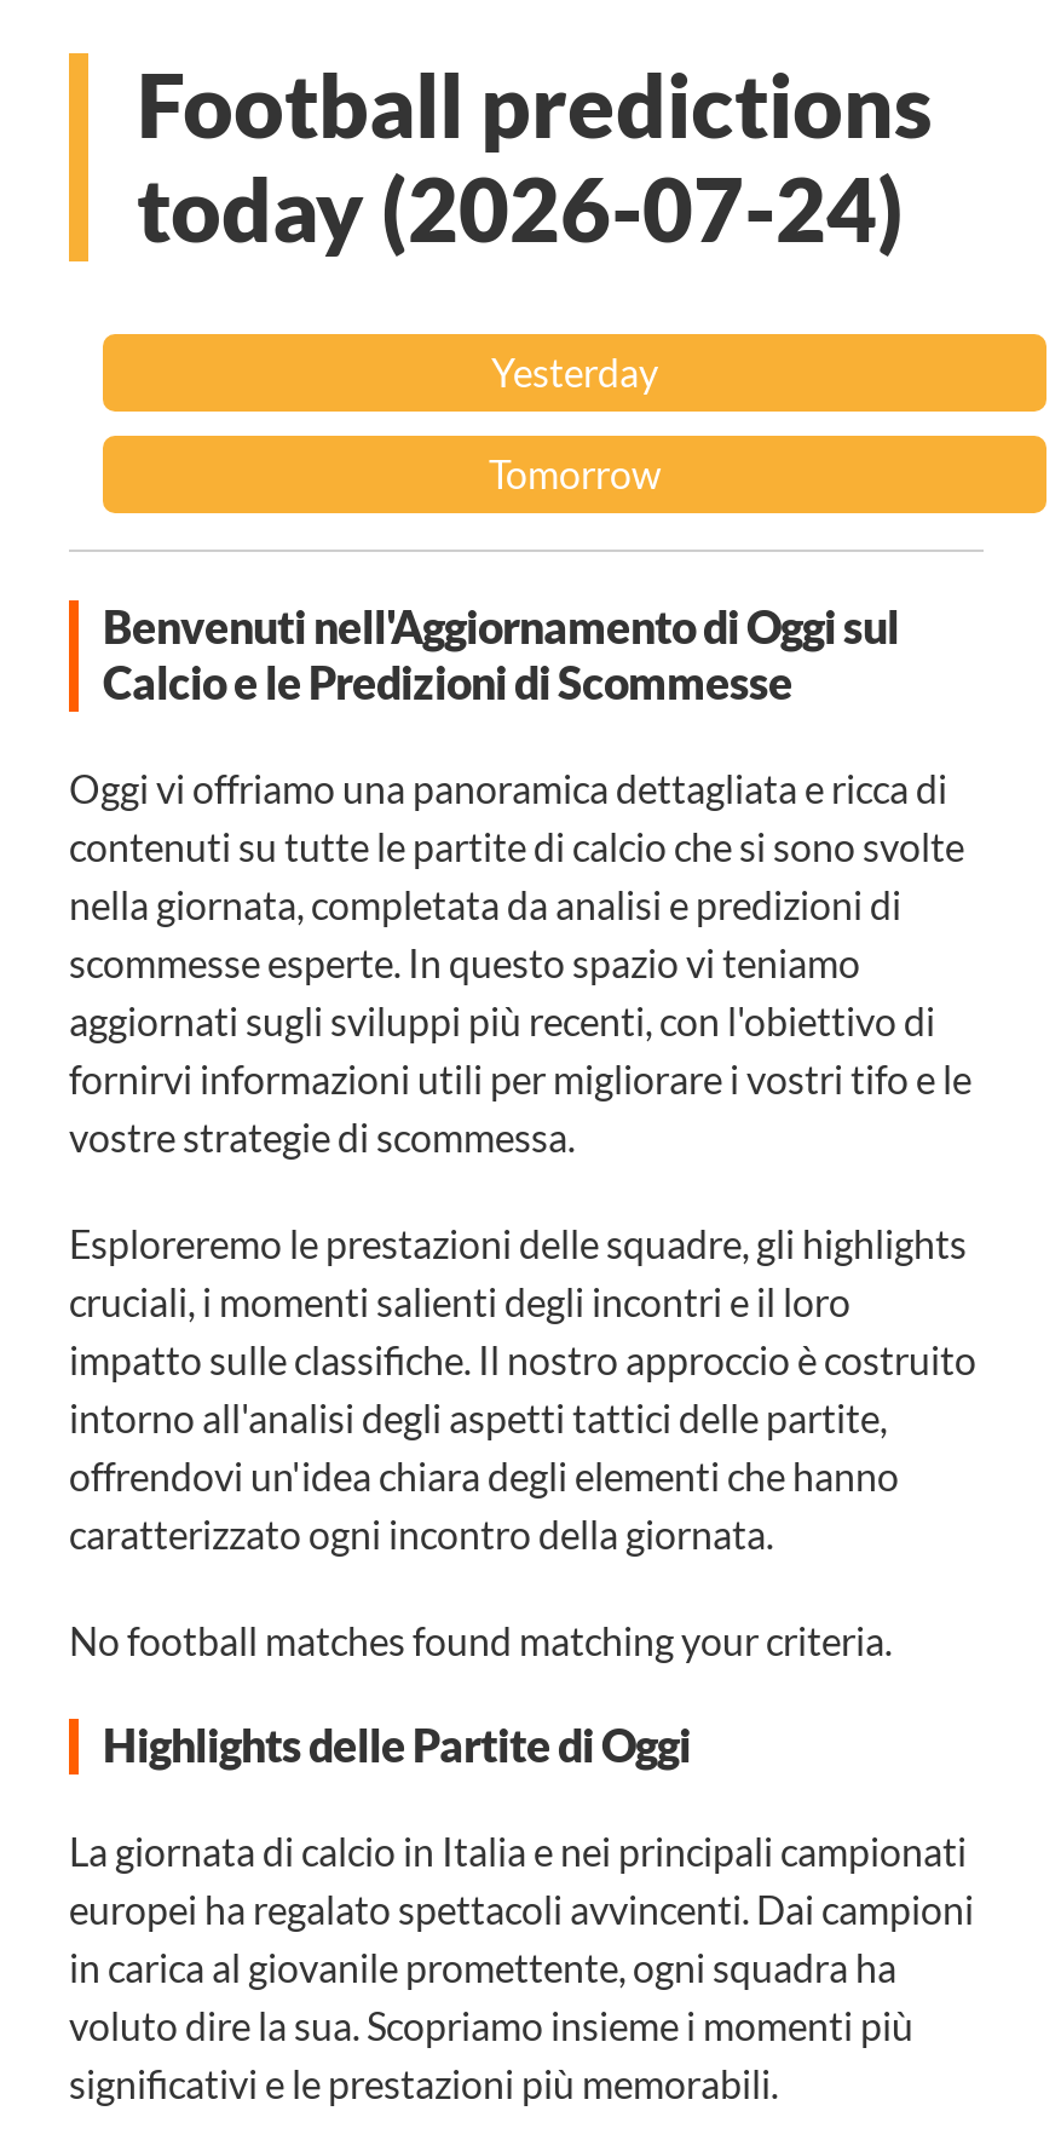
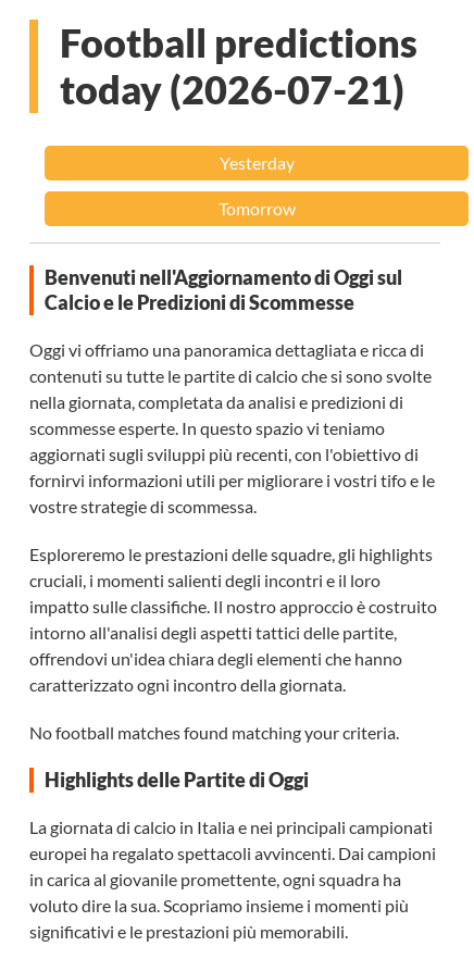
[137,155,904,261] today (2026-07-24) -> [60,65,404,113] today (2026-07-21)

